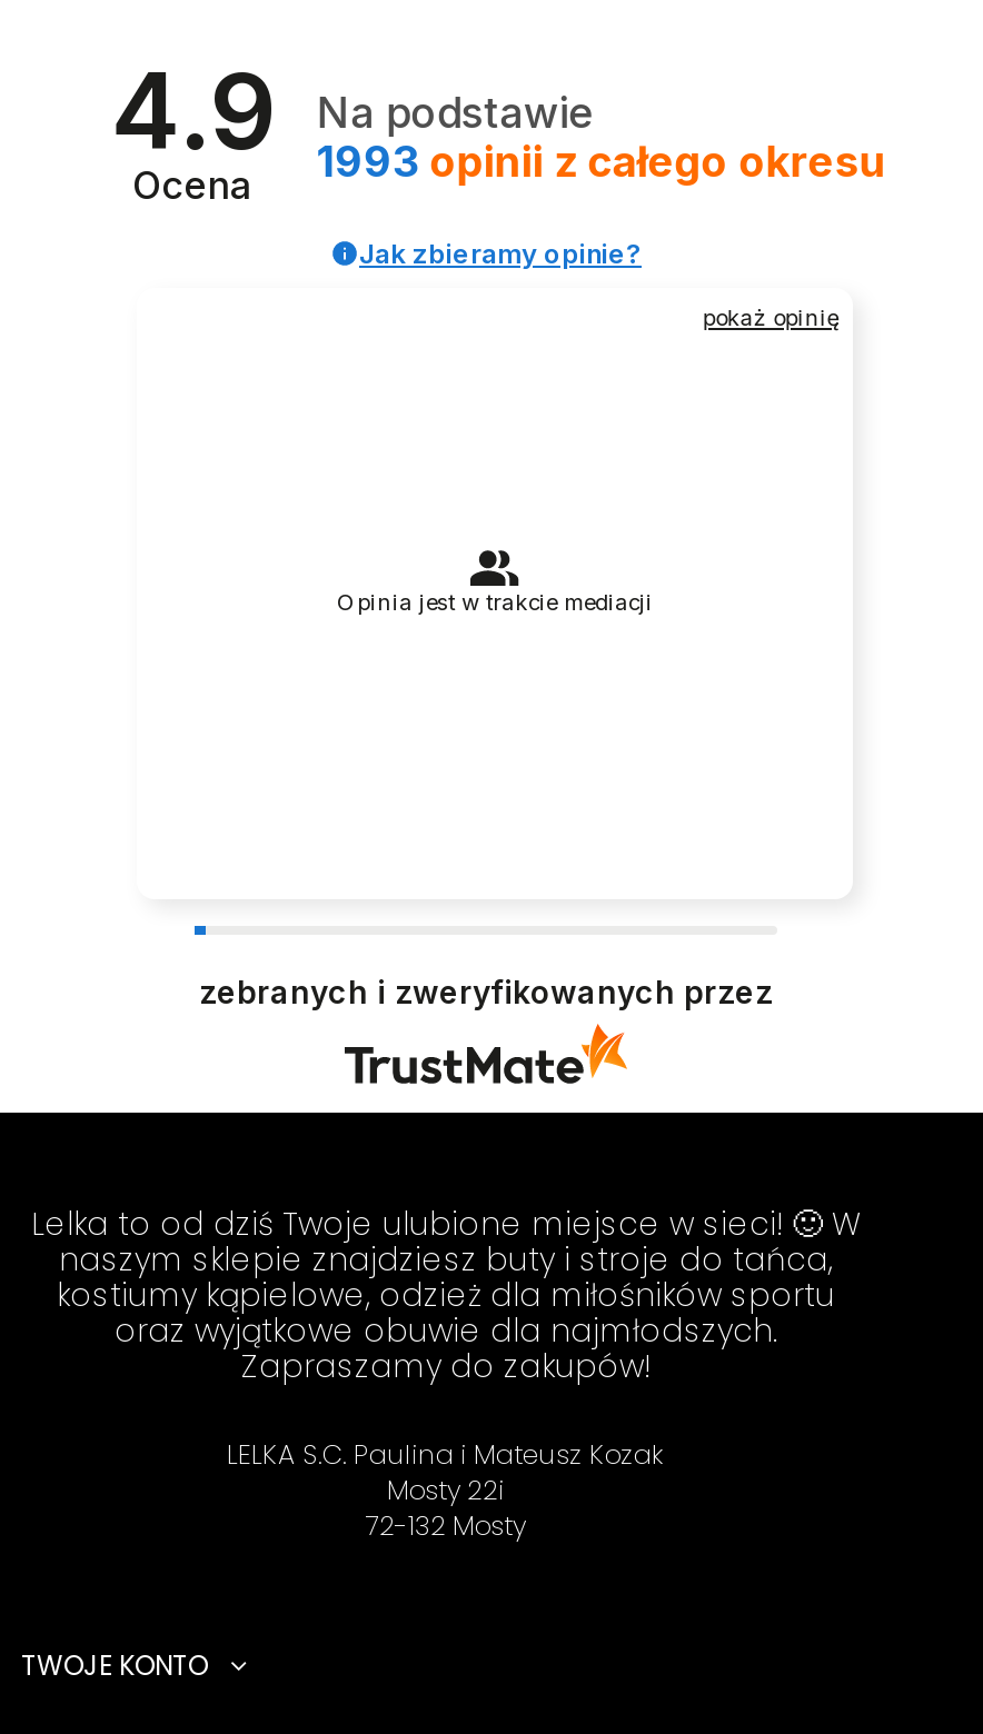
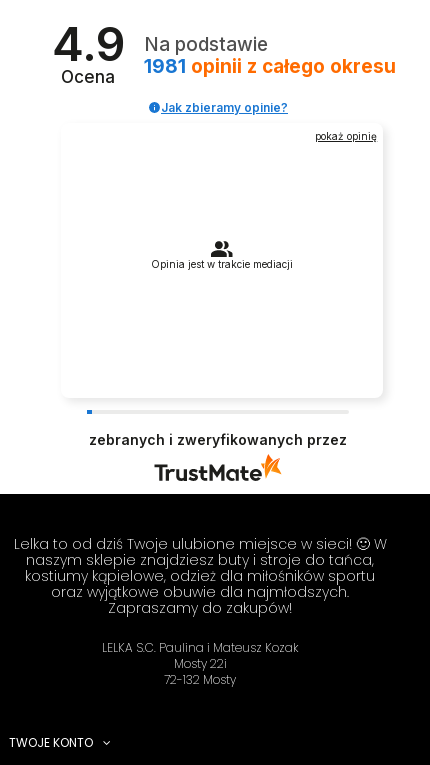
[317,137,886,188] 1993 opinii z całego okresu -> [144,55,396,78] 1981 opinii z całego okresu

